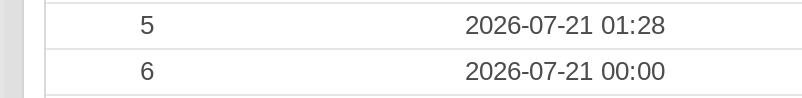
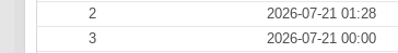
[140,10,154,40] 5 -> [89,5,96,22] 2
[140,56,154,86] 6 -> [89,30,96,47] 3

